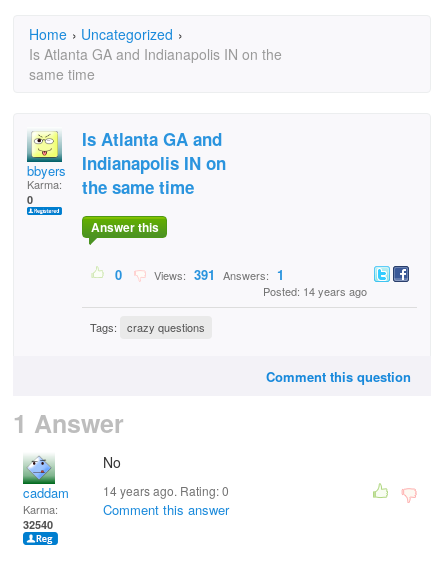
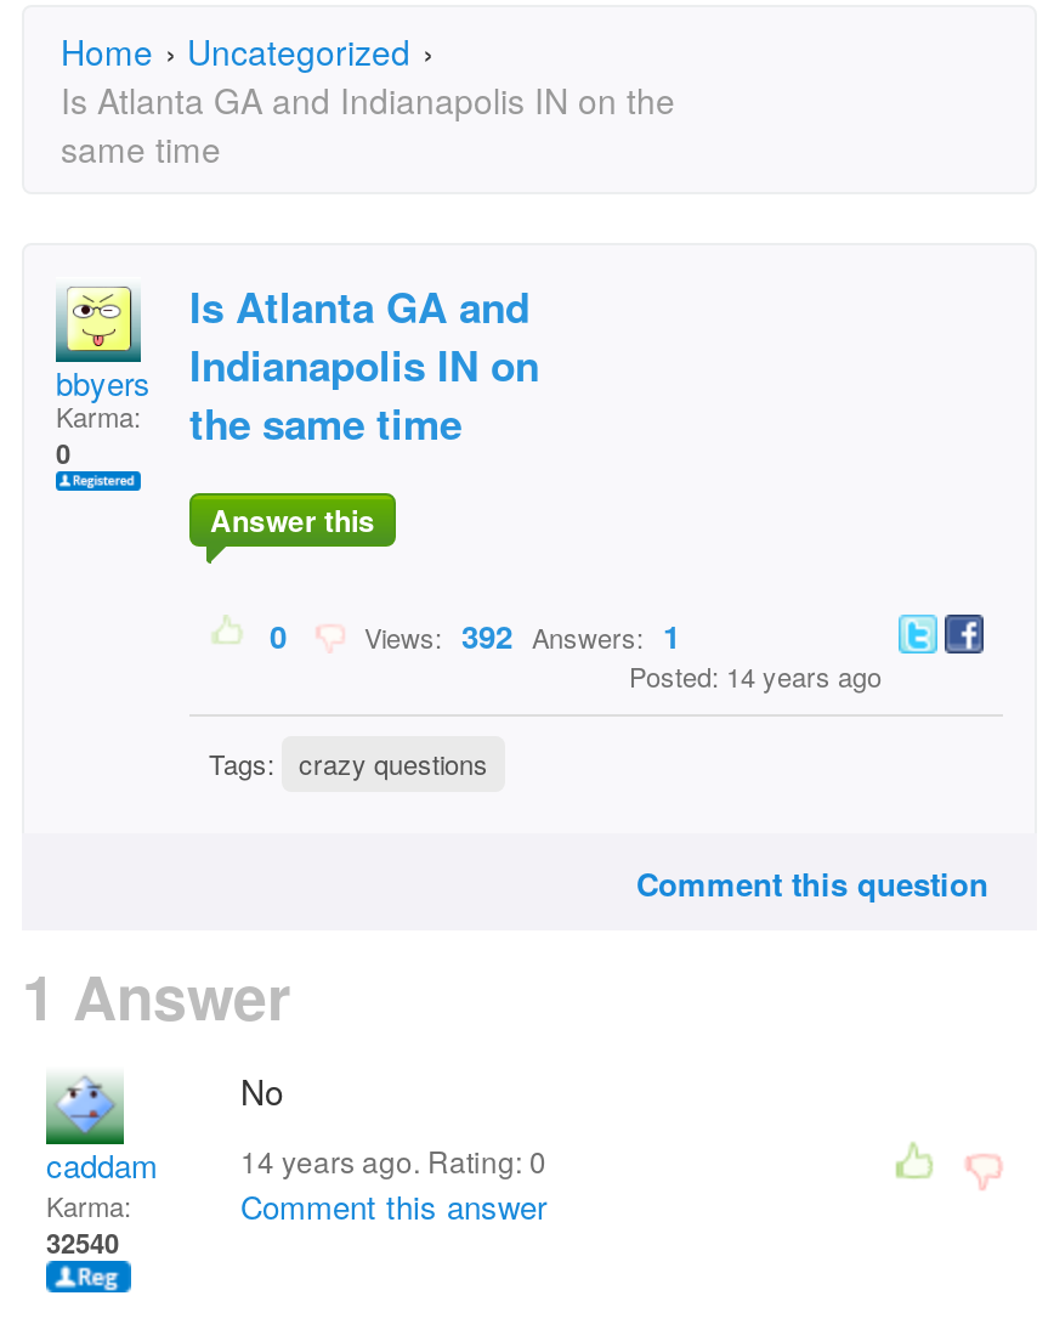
[148,265,284,284] Views: 391 Answers: 1 -> [350,612,680,659] Views: 392 Answers: 1

